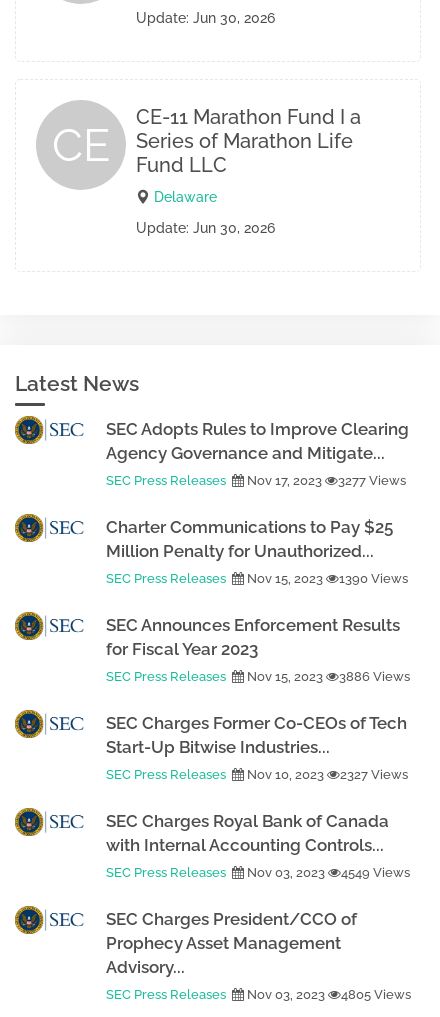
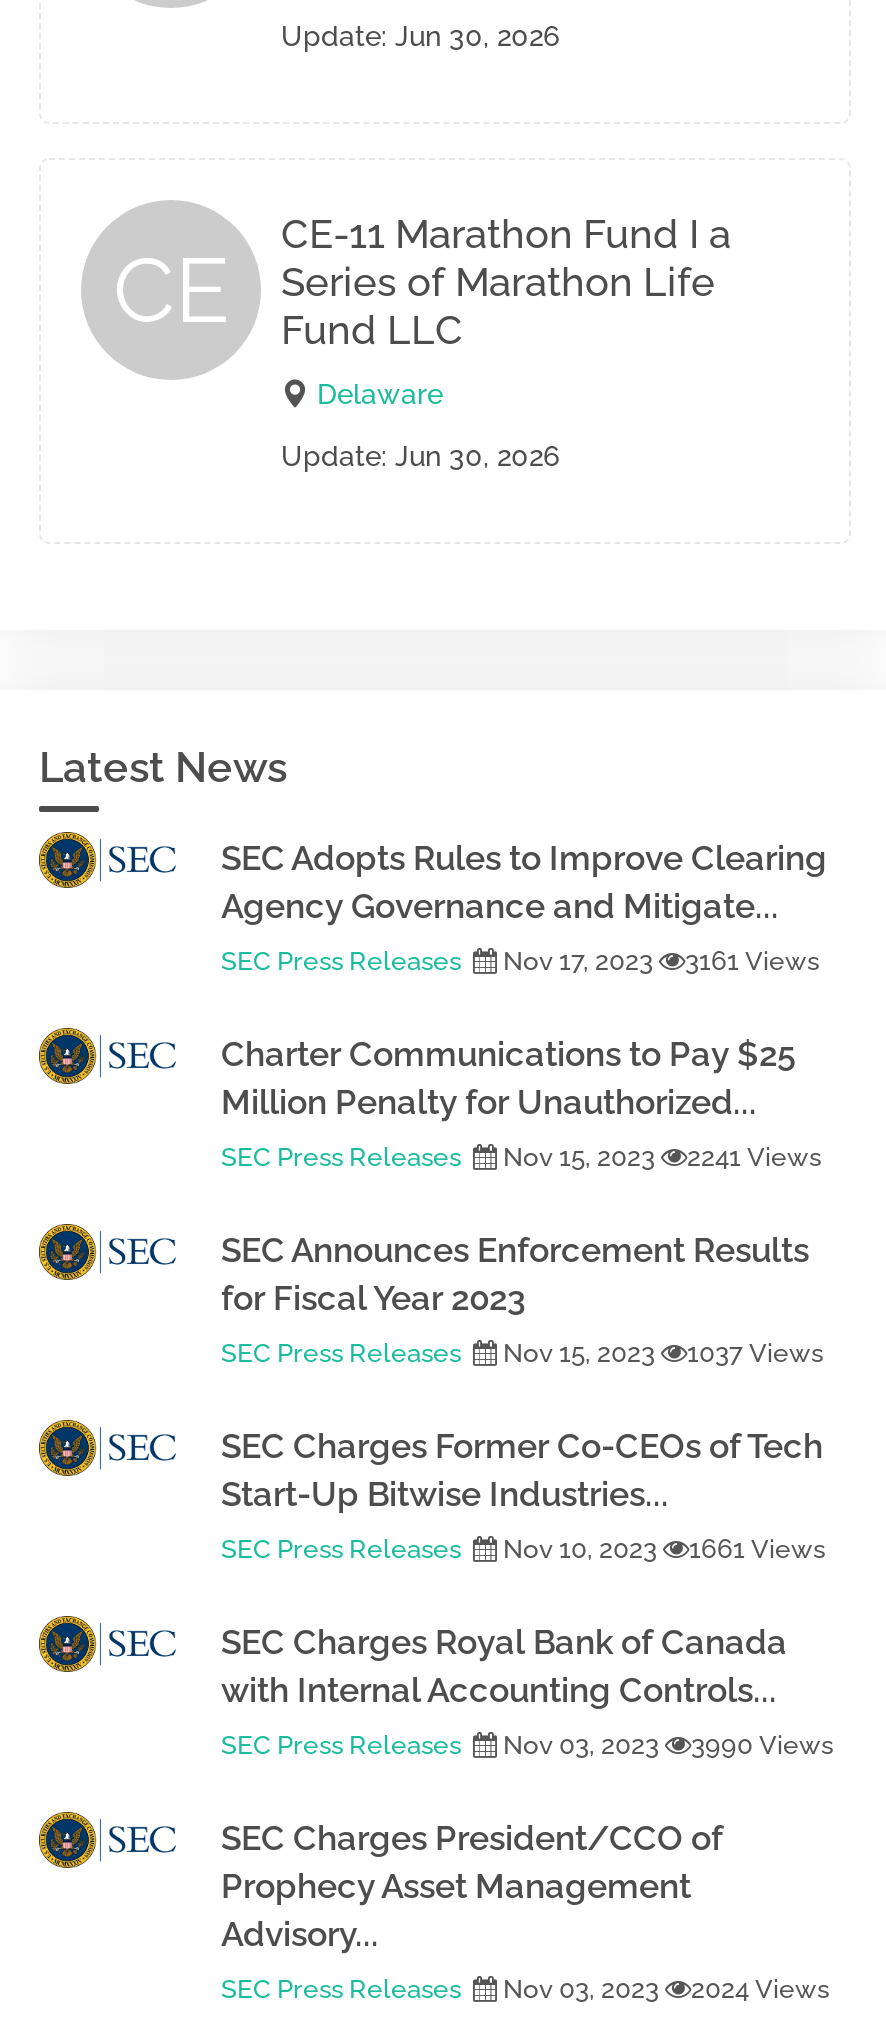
[106,473,406,488] SEC Press Releases Nov 17, 2023 3277 Views -> [221,946,819,976] SEC Press Releases Nov 17, 2023 3161 Views
[106,571,408,586] SEC Press Releases Nov 15, 2023 1390 Views -> [221,1142,821,1172] SEC Press Releases Nov 15, 2023 2241 Views
[106,669,410,684] SEC Press Releases Nov 15, 2023 3886 Views -> [221,1338,823,1368] SEC Press Releases Nov 15, 2023 1037 Views
[106,767,408,782] SEC Press Releases Nov 10, 2023 2327 Views -> [221,1534,825,1564] SEC Press Releases Nov 10, 2023 1661 Views
[106,865,410,880] SEC Press Releases Nov 03, 2023 4549 Views -> [221,1730,833,1760] SEC Press Releases Nov 03, 2023 3990 Views
[106,987,411,1002] SEC Press Releases Nov 03, 2023 4805 Views -> [221,1974,829,2004] SEC Press Releases Nov 03, 2023 2024 Views

